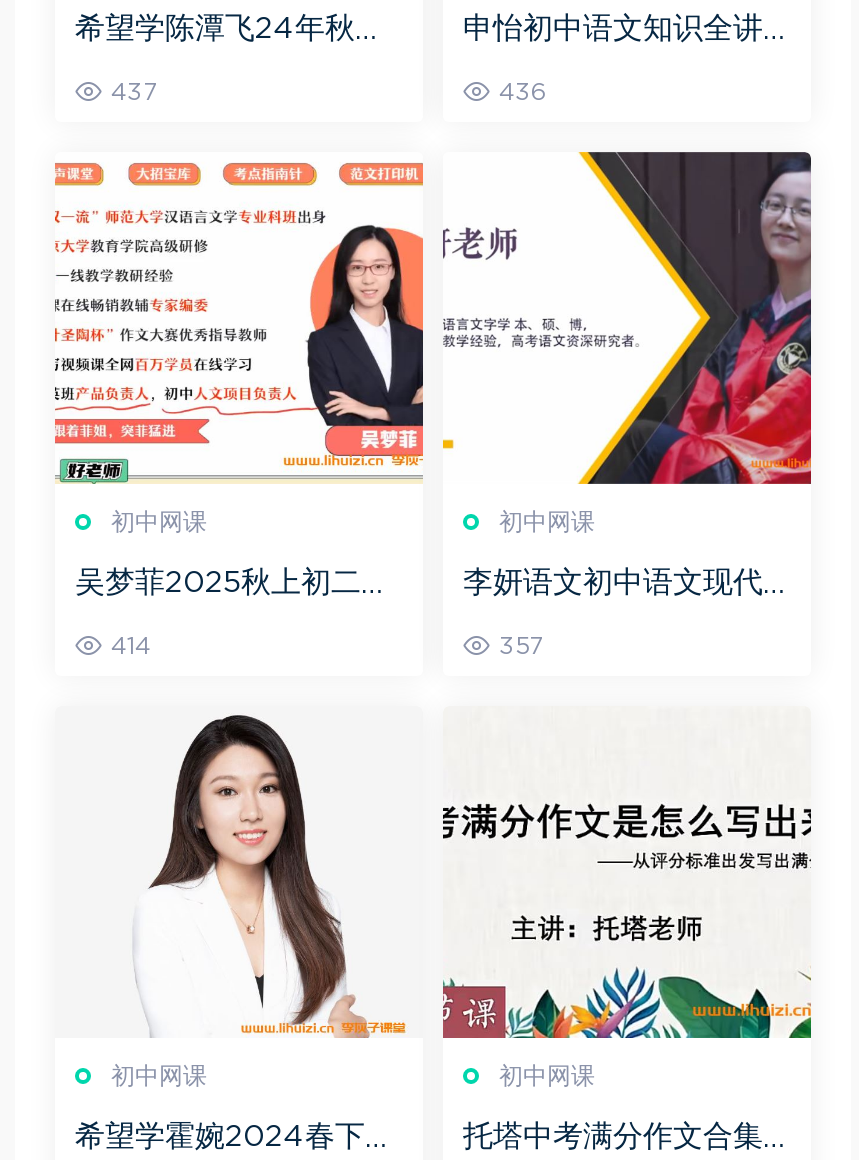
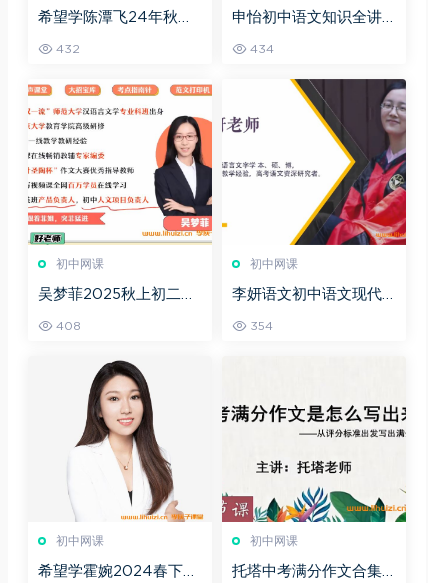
[103,81,157,105] 437 -> [52,43,80,55] 432
[491,81,547,105] 436 -> [246,43,274,55] 434
[103,635,151,659] 414 -> [52,320,81,332] 408
[491,635,543,659] 357 -> [246,320,273,332] 354

